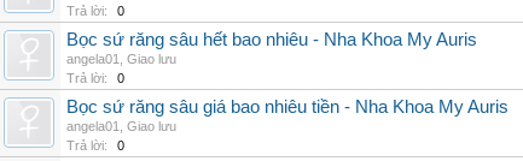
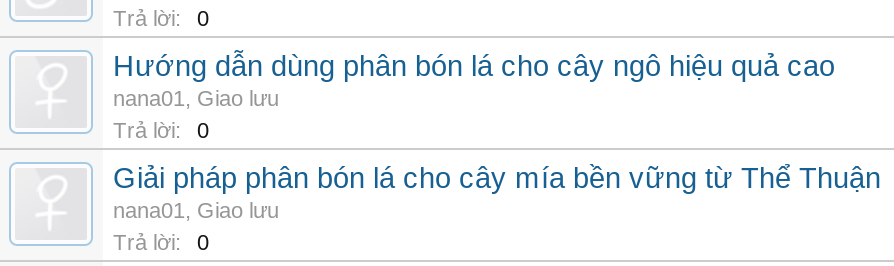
[66,30,477,66] Bọc sứ răng sâu hết bao nhiêu - Nha Khoa My Auris | angela01, Giao lưu -> [113,50,835,110] Hướng dẫn dùng phân bón lá cho cây ngô hiệu quả cao | nana01, Giao lưu
[66,97,509,133] Bọc sứ răng sâu giá bao nhiêu tiền - Nha Khoa My Auris | angela01, Giao lưu -> [113,162,881,222] Giải pháp phân bón lá cho cây mía bền vững từ Thể Thuận | nana01, Giao lưu

